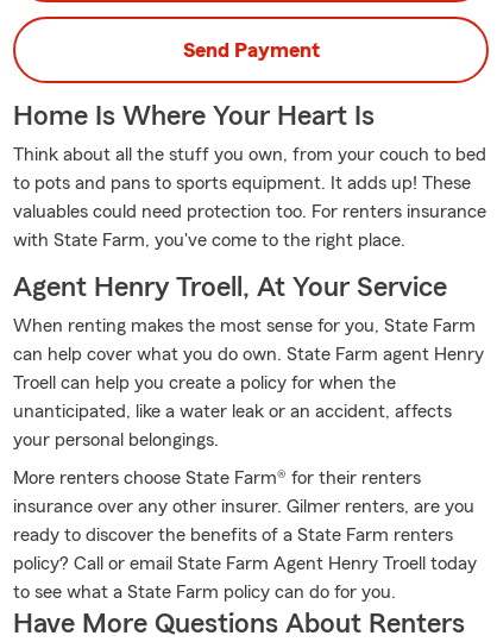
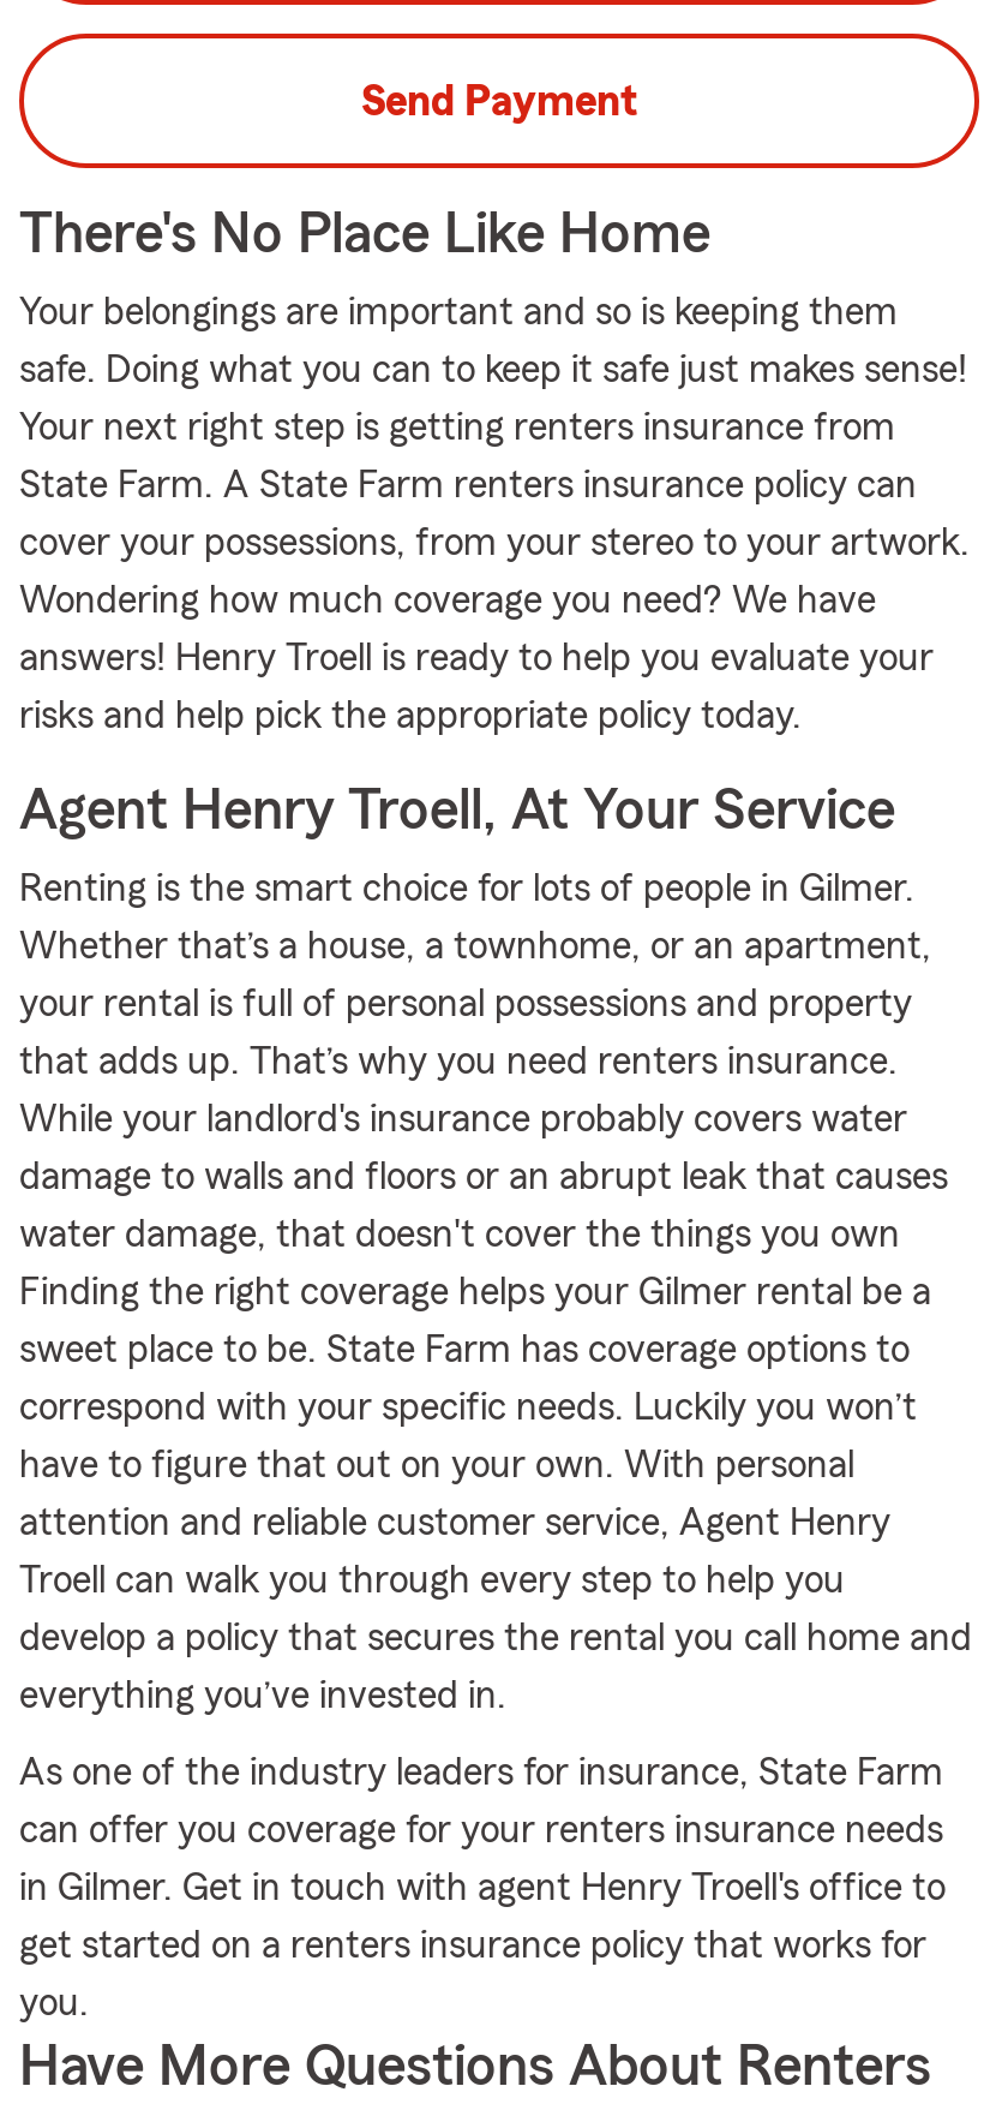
[13,102,486,250] Home Is Where Your Heart Is | Think about all the stuff you own, from your couch to bed | to pots and pans to sports equipment. It adds up! These | valuables could need protection too. For renters insurance | with State Farm, you've come to the right place. -> [19,207,970,735] There's No Place Like Home | Your belongings are important and so is keeping them | safe. Doing what you can to keep it safe just makes sense! | Your next right step is getting renters insurance from | State Farm. A State Farm renters insurance policy can | cover your possessions, from your stereo to your artwork. | Wondering how much coverage you need? We have | answers! Henry Troell is ready to help you evaluate your | risks and help pick the appropriate policy today.
[13,316,484,602] When renting makes the most sense for you, State Farm | can help cover what you do own. State Farm agent Henry | Troell can help you create a policy for when the | unanticipated, like a water leak or an accident, affects | your personal belongings. | More renters choose State Farm® for their renters | insurance over any other insurer. Gilmer renters, are you | ready to discover the benefits of a State Farm renters | policy? Call or email State Farm Agent Henry Troell today | to see what a State Farm policy can do for you. -> [19,869,972,2022] Renting is the smart choice for lots of people in Gilmer. | Whether that’s a house, a townhome, or an apartment, | your rental is full of personal possessions and property | that adds up. That’s why you need renters insurance. | While your landlord's insurance probably covers water | damage to walls and floors or an abrupt leak that causes | water damage, that doesn't cover the things you own | Finding the right coverage helps your Gilmer rental be a | sweet place to be. State Farm has coverage options to | correspond with your specific needs. Luckily you won’t | have to figure that out on your own. With personal | attention and reliable customer service, Agent Henry | Troell can walk you through every step to help you | develop a policy that secures the rental you call home and | everything you’ve invested in. | As one of the industry leaders for insurance, State Farm | can offer you coverage for your renters insurance needs | in Gilmer. Get in touch with agent Henry Troell's office to | get started on a renters insurance policy that works for | you.

